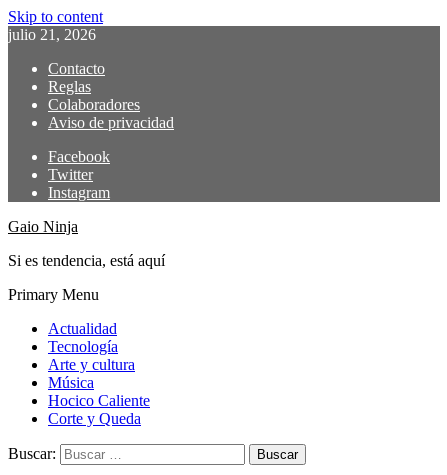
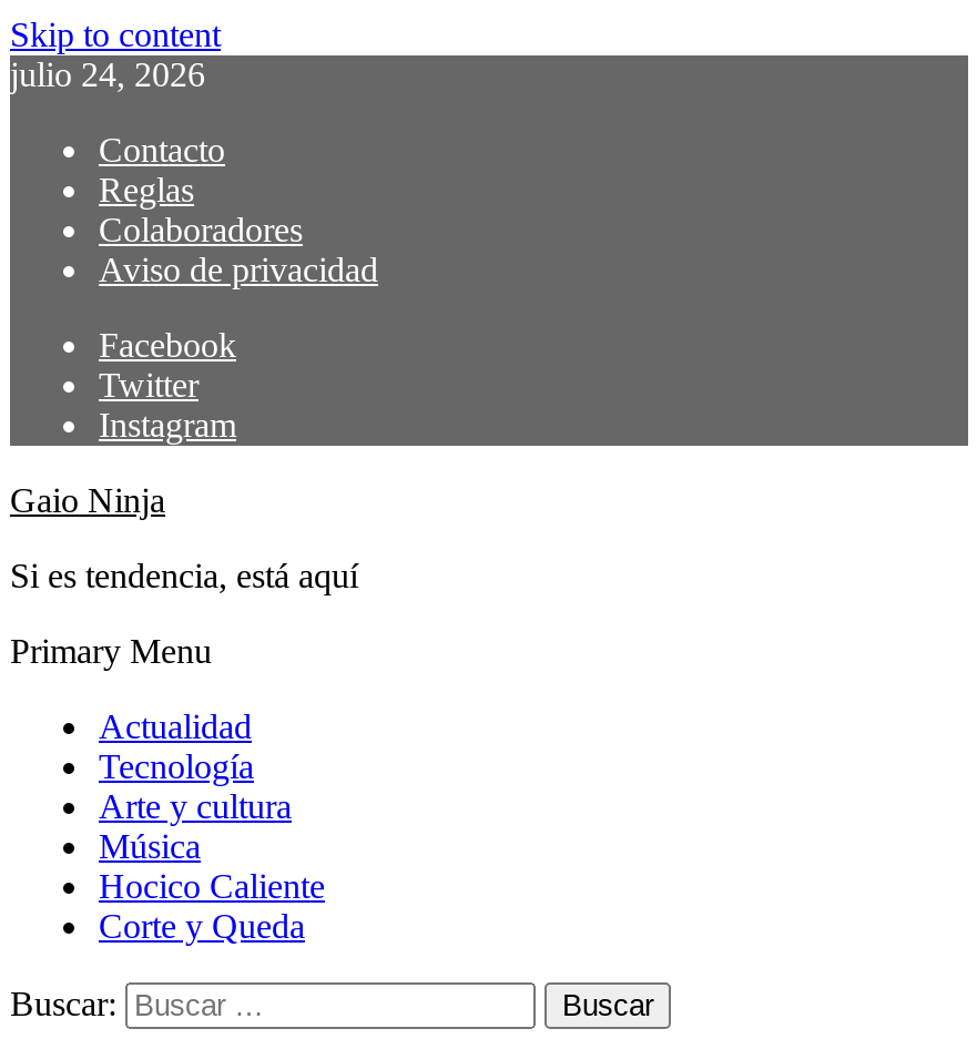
[8,26,96,43] julio 21, 2026 -> [10,55,205,93] julio 24, 2026

